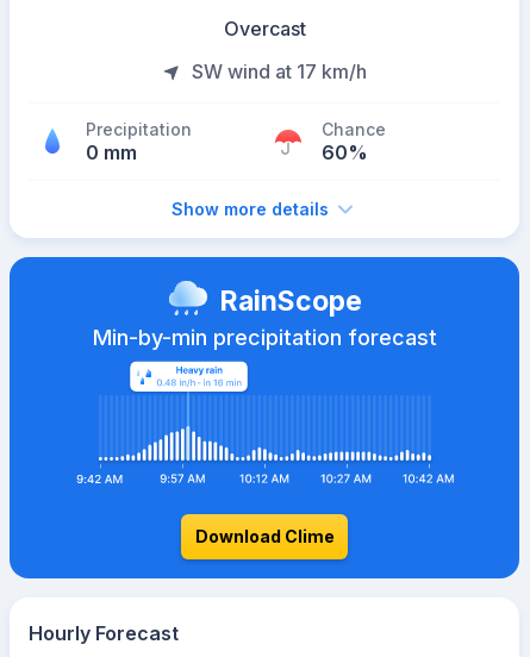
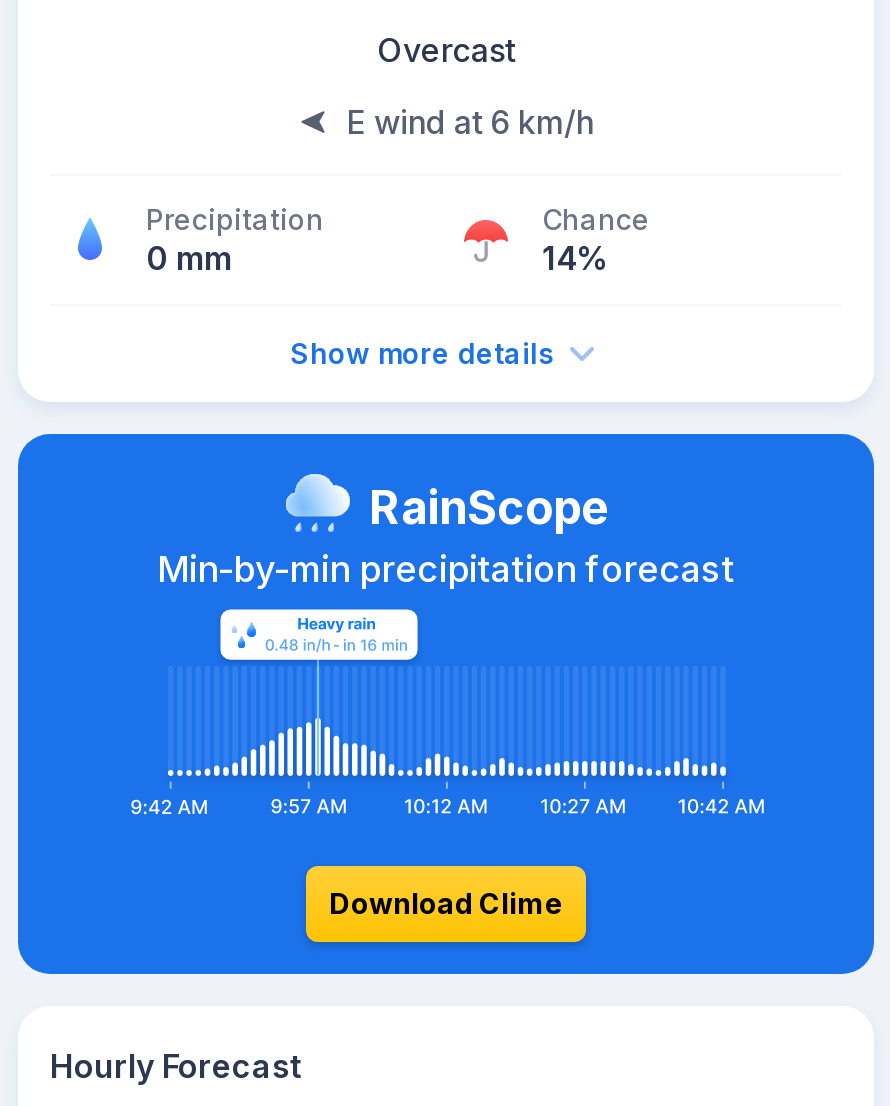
[191,60,366,83] SW wind at 17 km/h -> [346,102,594,142] E wind at 6 km/h
[322,140,368,164] 60% -> [542,238,610,278] 14%

